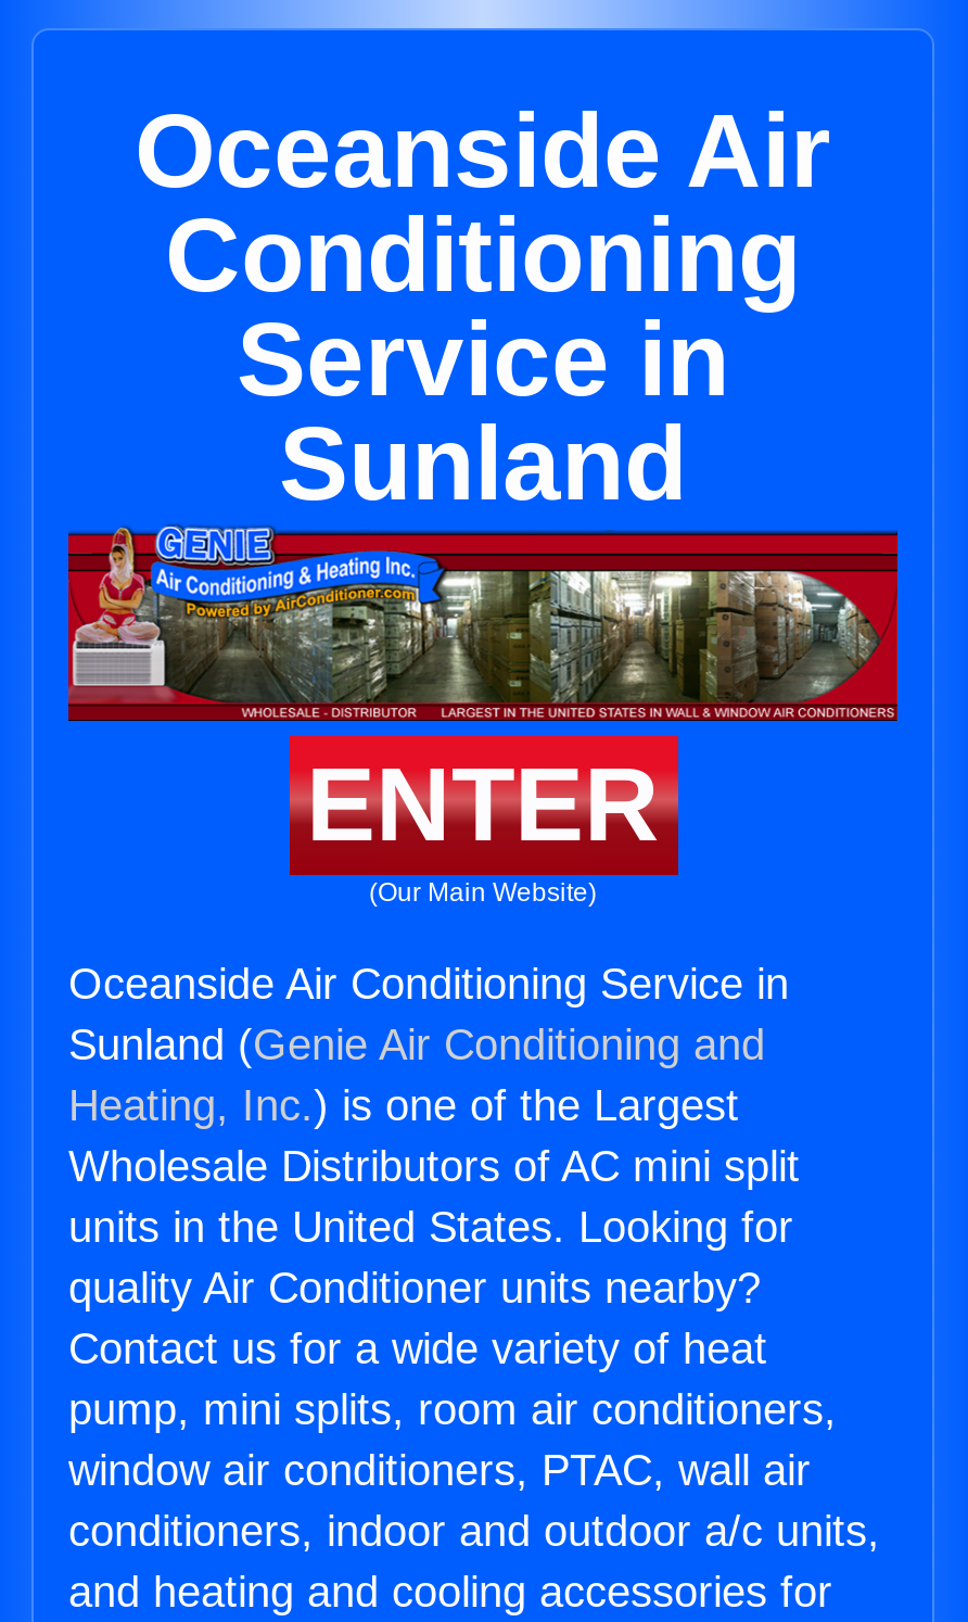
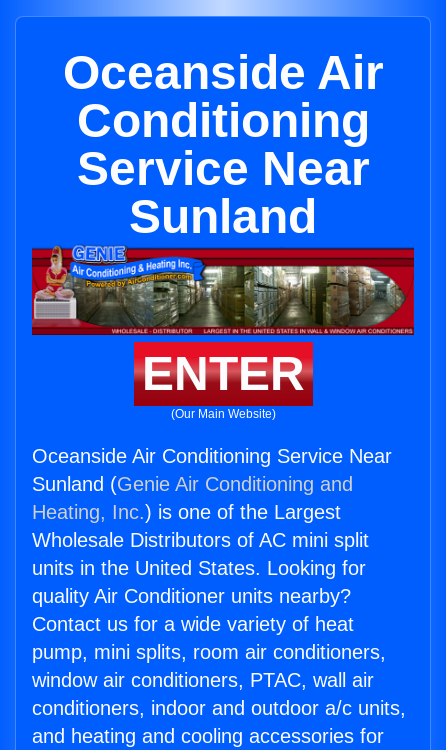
[237,302,729,417] Service in -> [76,142,369,195] Service Near
[68,960,789,1008] Oceanside Air Conditioning Service in -> [32,445,392,467] Oceanside Air Conditioning Service Near

